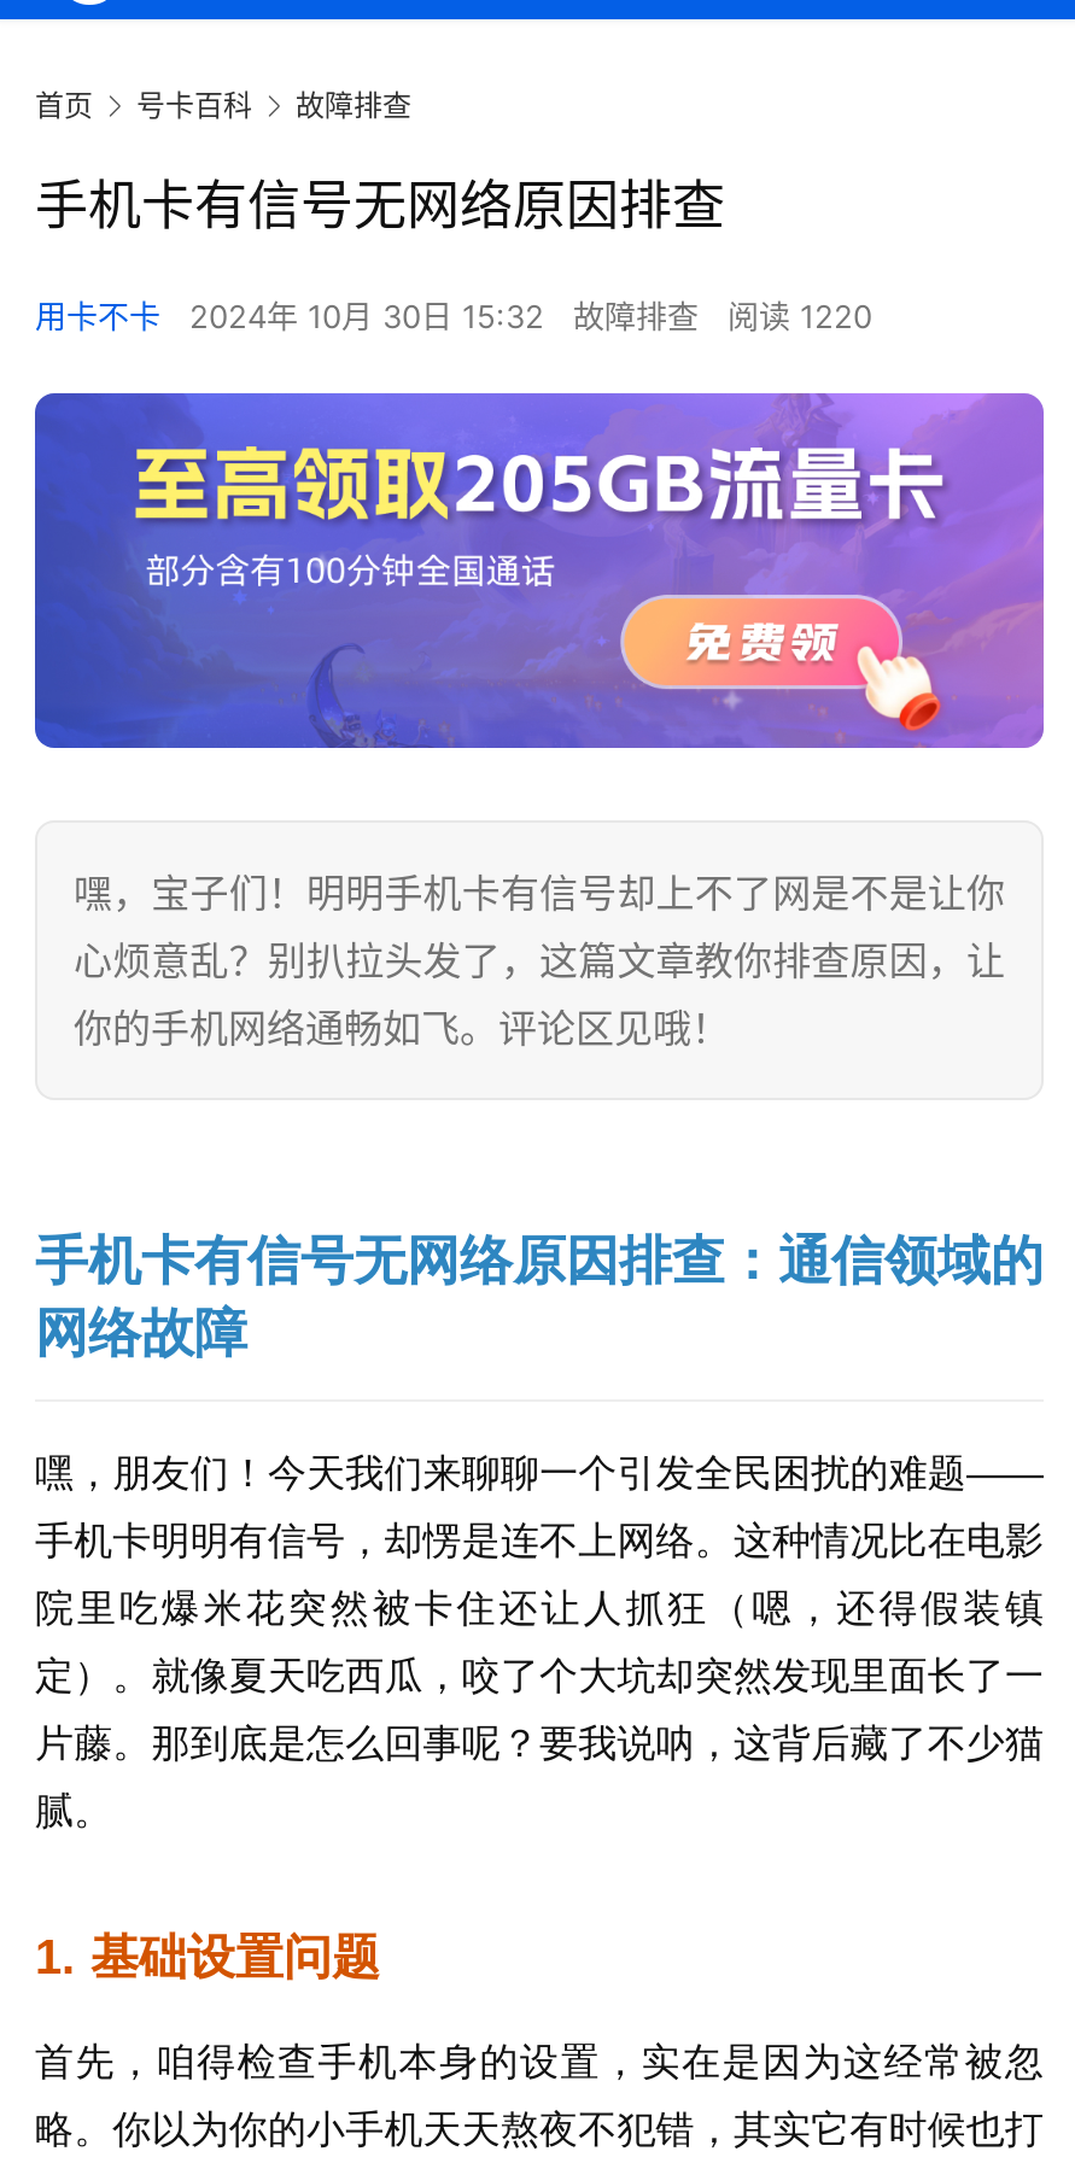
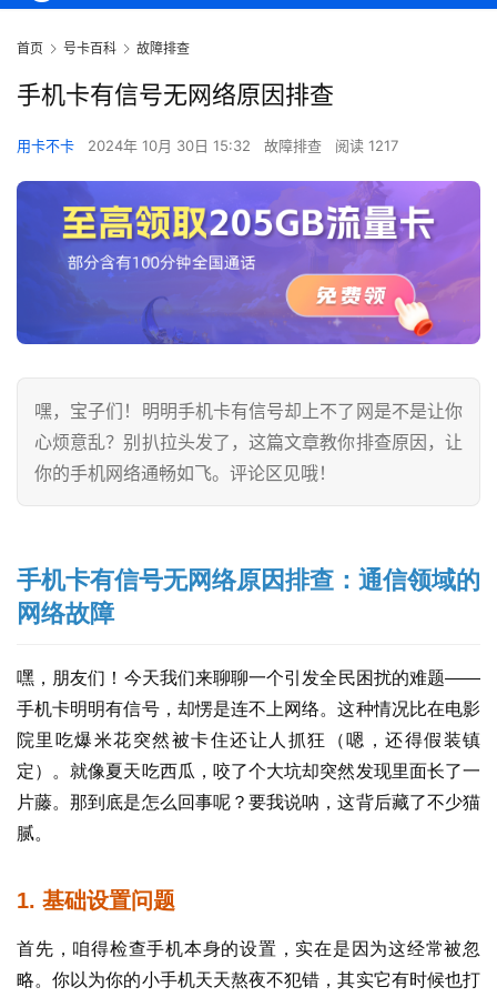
[35,297,872,336] 用卡不卡 2024年 10月 30日 15:32 故障排查 阅读 1220 -> [17,137,398,155] 用卡不卡 2024年 10月 30日 15:32 故障排查 阅读 1217

